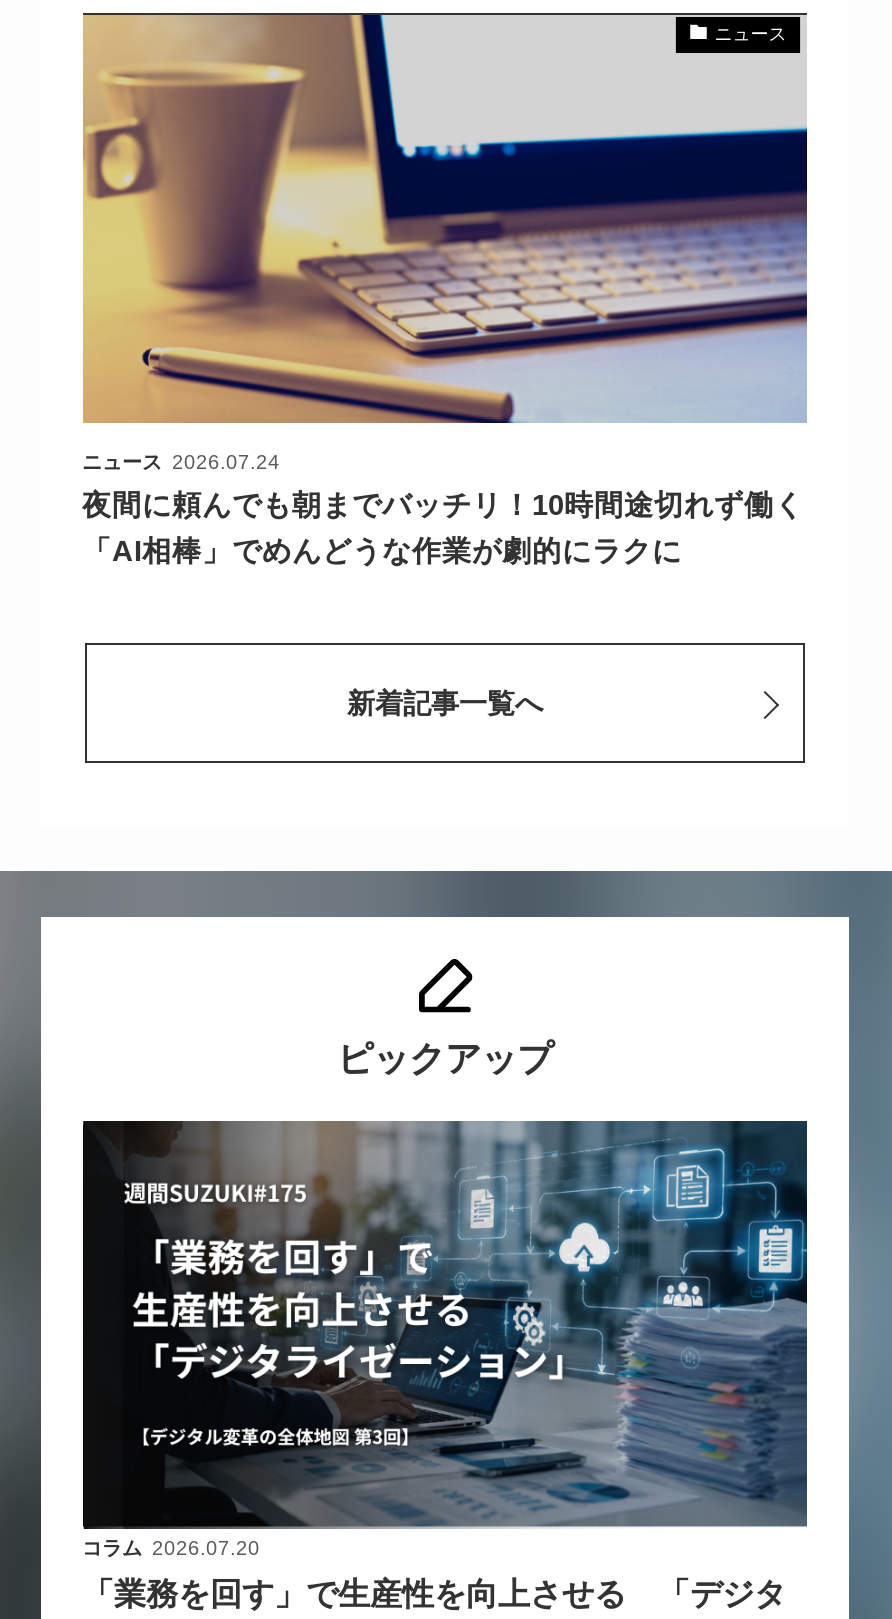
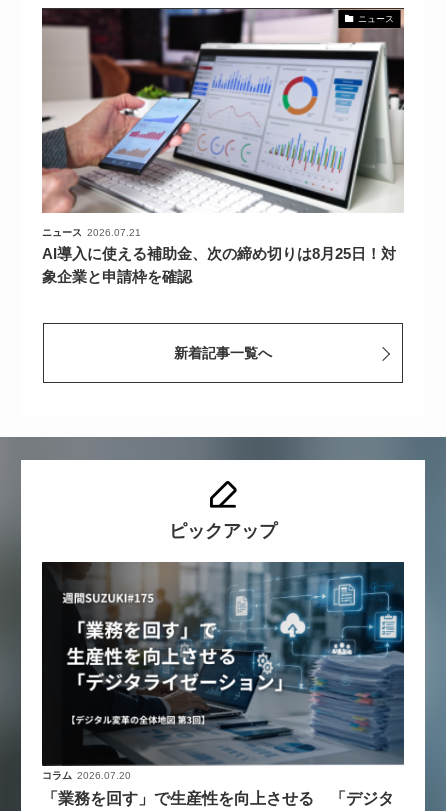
[81,13,809,473] [image] | ニュース 2026.07.24 -> [41,8,405,238] [image] | ニュース 2026.07.21
[82,489,804,567] 夜間に頼んでも朝までバッチリ！10時間途切れず働く | 「AI相棒」でめんどうな作業が劇的にラクに -> [41,246,395,285] AI導入に使える補助金、次の締め切りは8月25日！対 | 象企業と申請枠を確認

